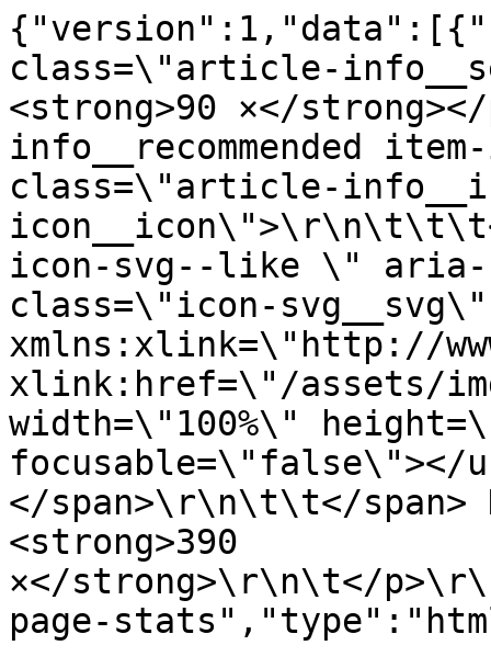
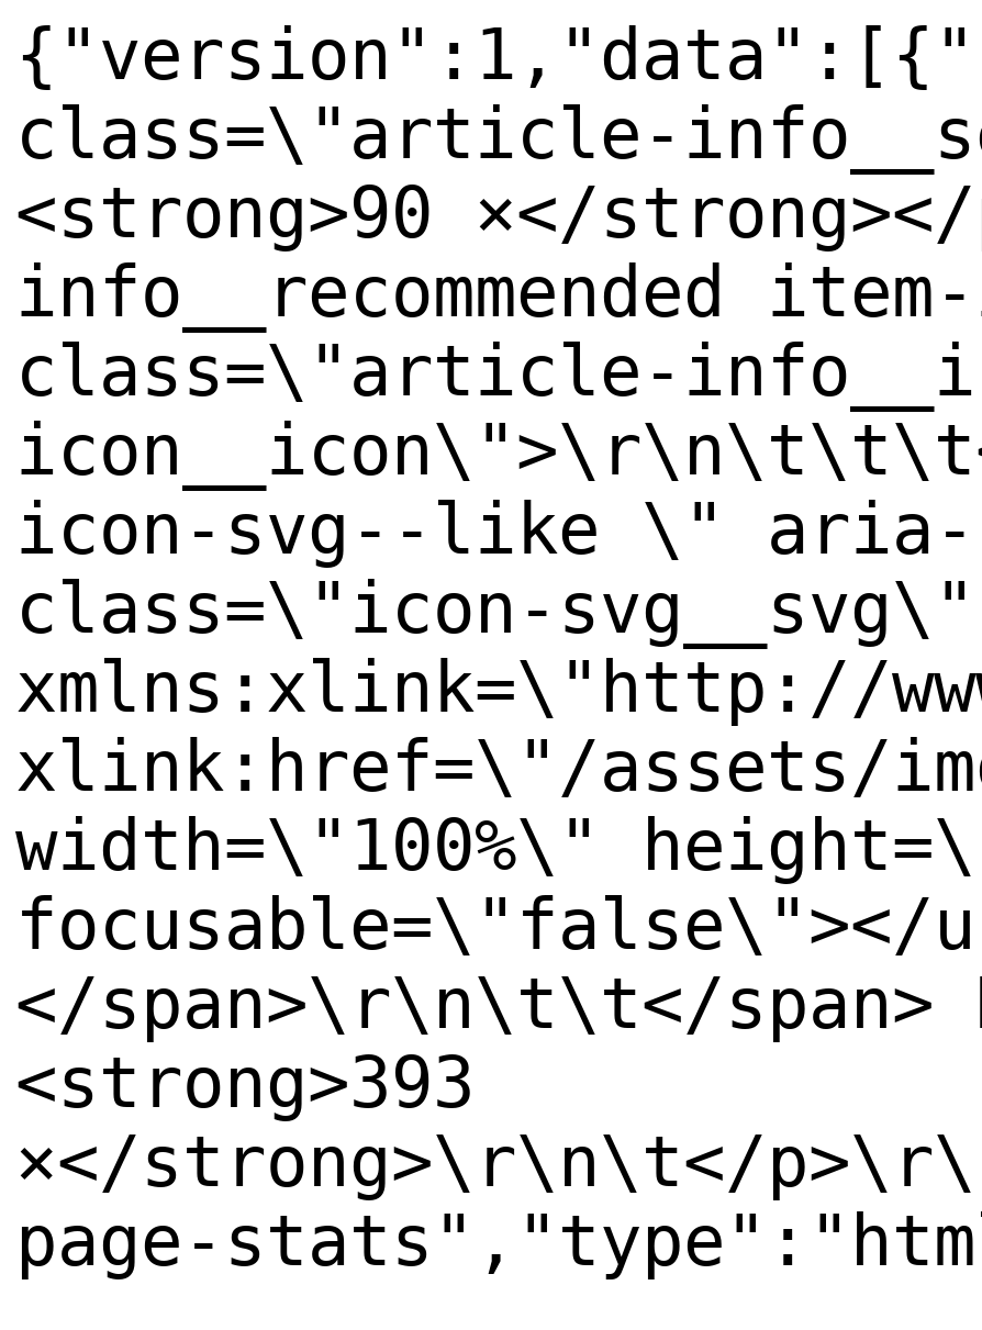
[9,522,238,562] <strong>390 -> [15,1043,475,1122] <strong>393

